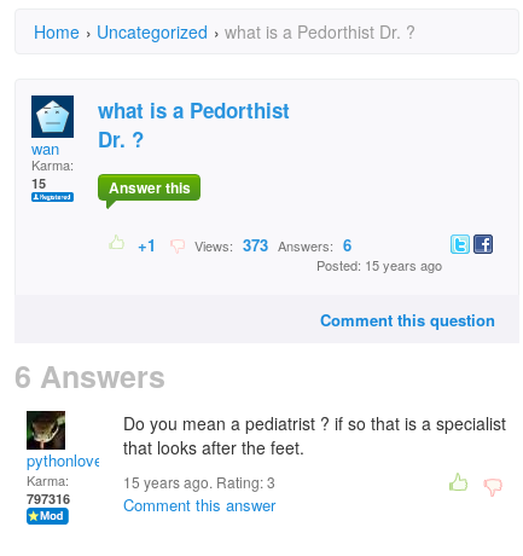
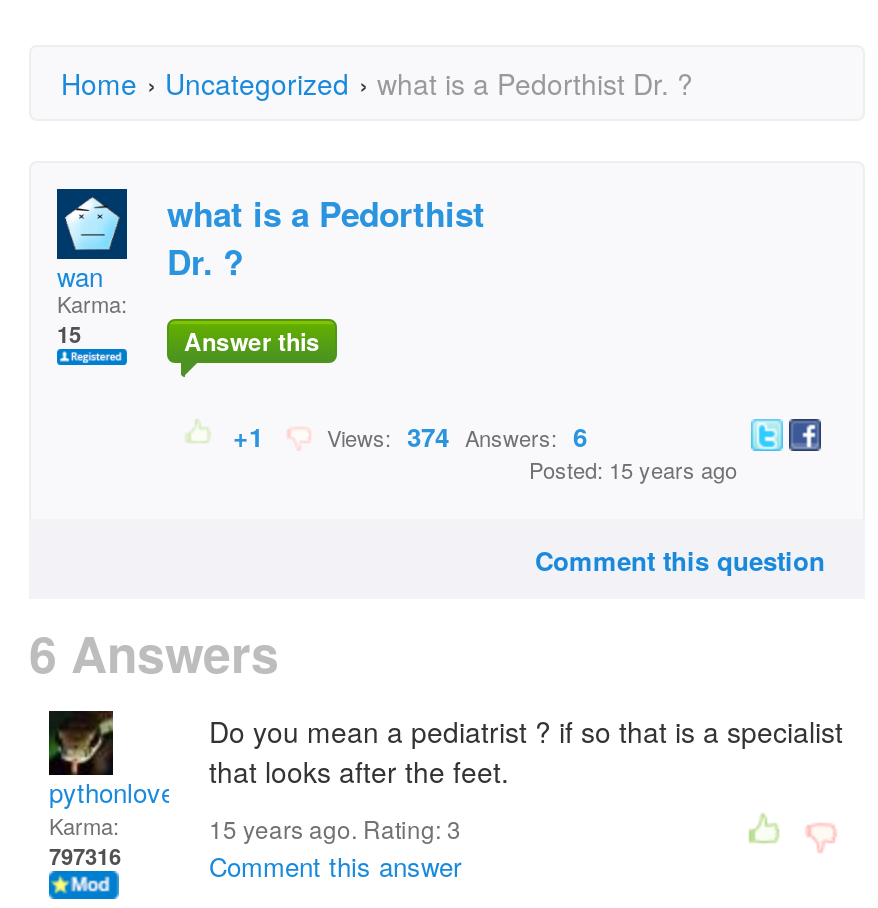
[187,233,351,256] Views: 373 Answers: 6 -> [315,417,587,455] Views: 374 Answers: 6

